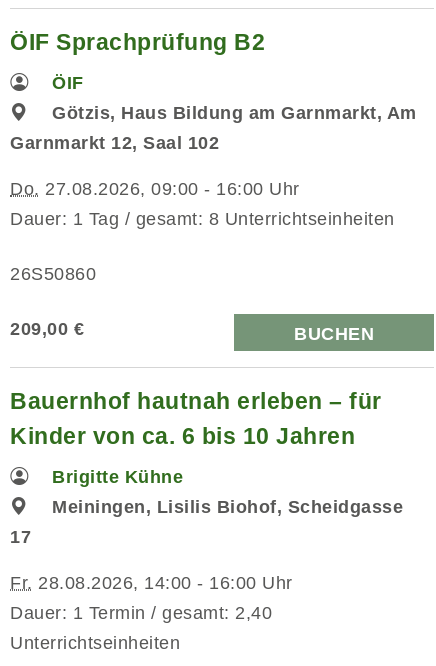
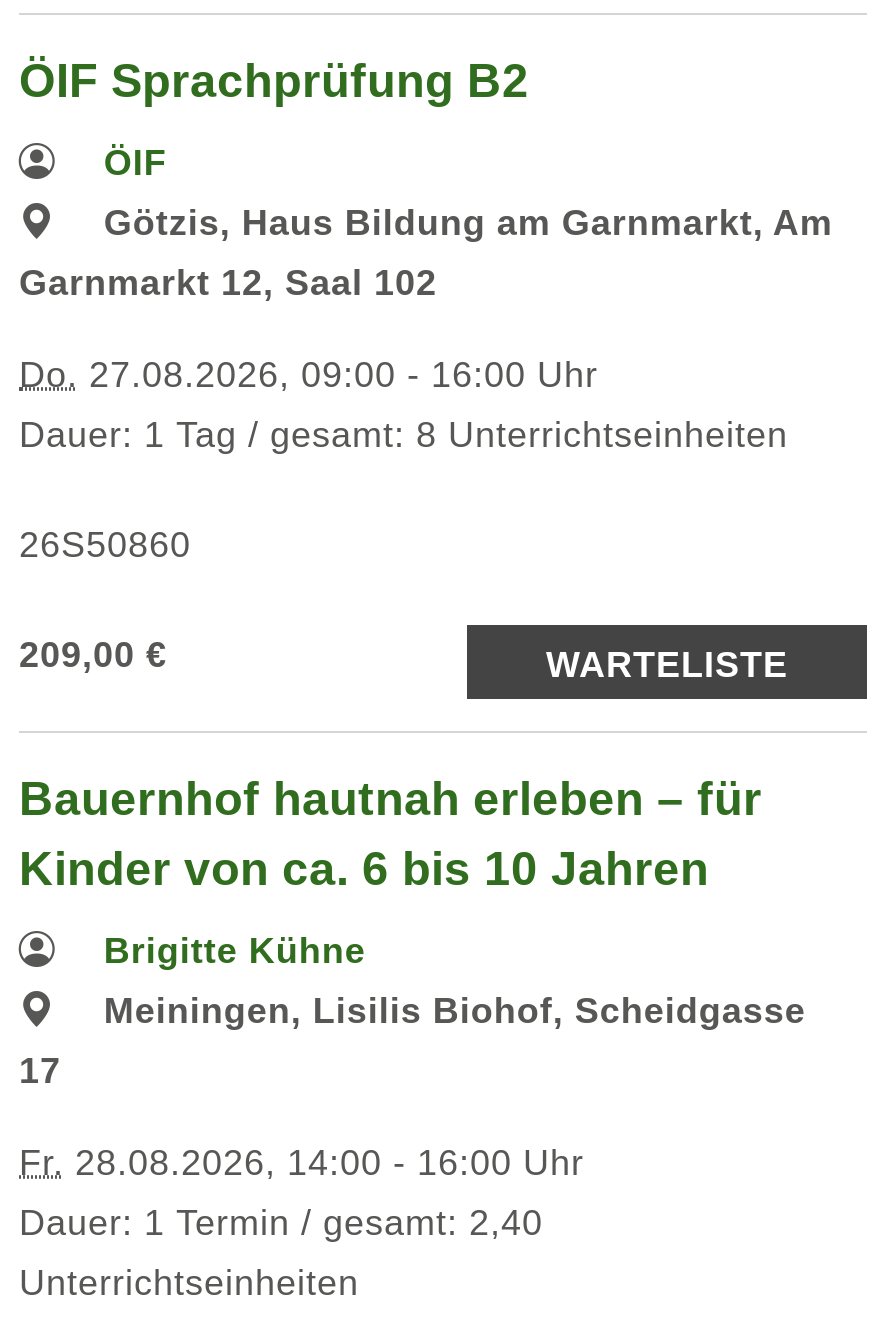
[294,323,374,343] BUCHEN -> [546,644,788,684] WARTELISTE

